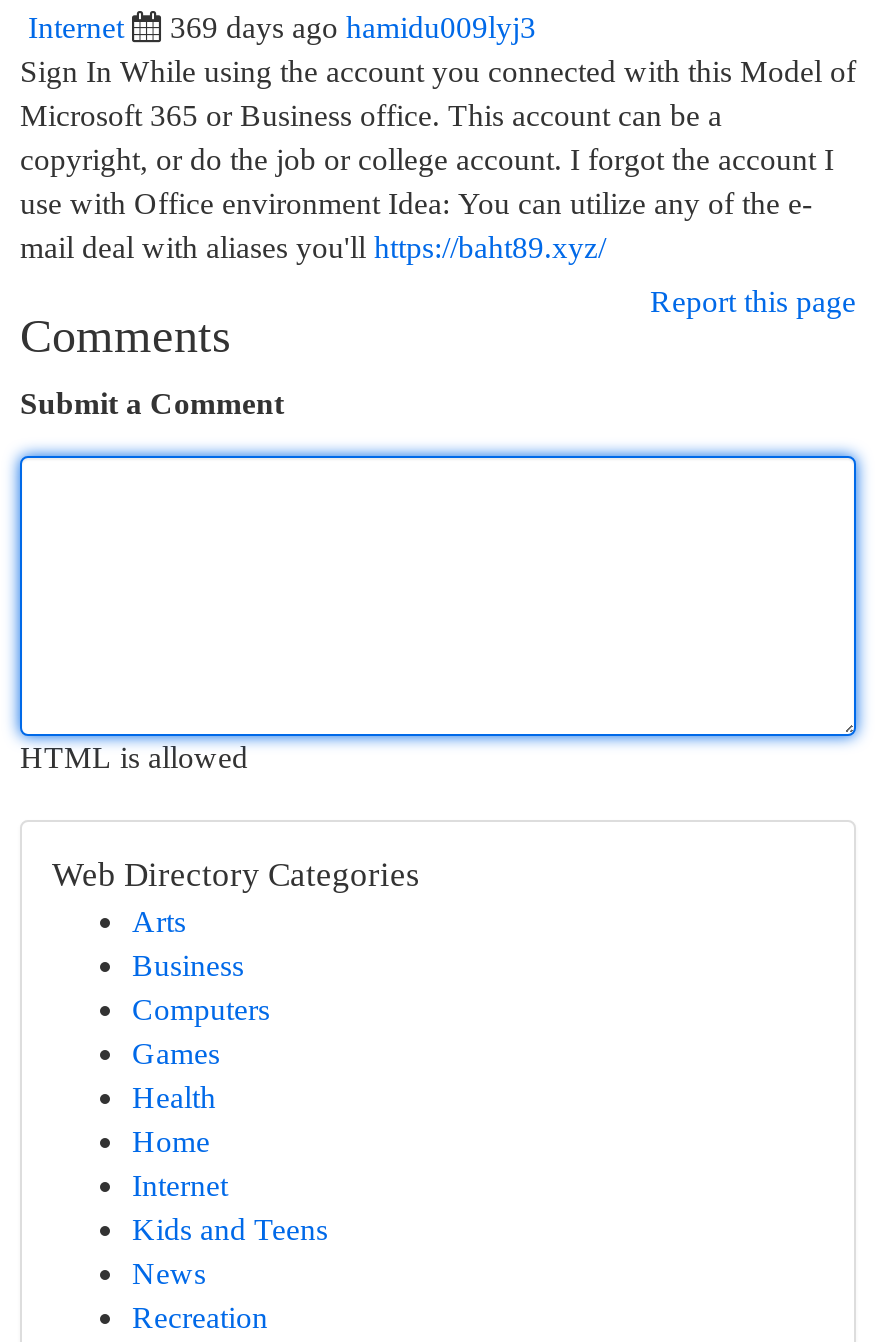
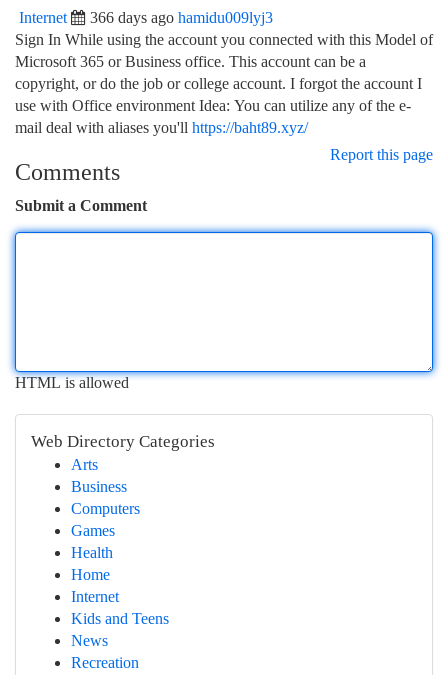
[170,10,536,44] 369 days ago hamidu009lyj3 -> [90,9,273,26] 366 days ago hamidu009lyj3

